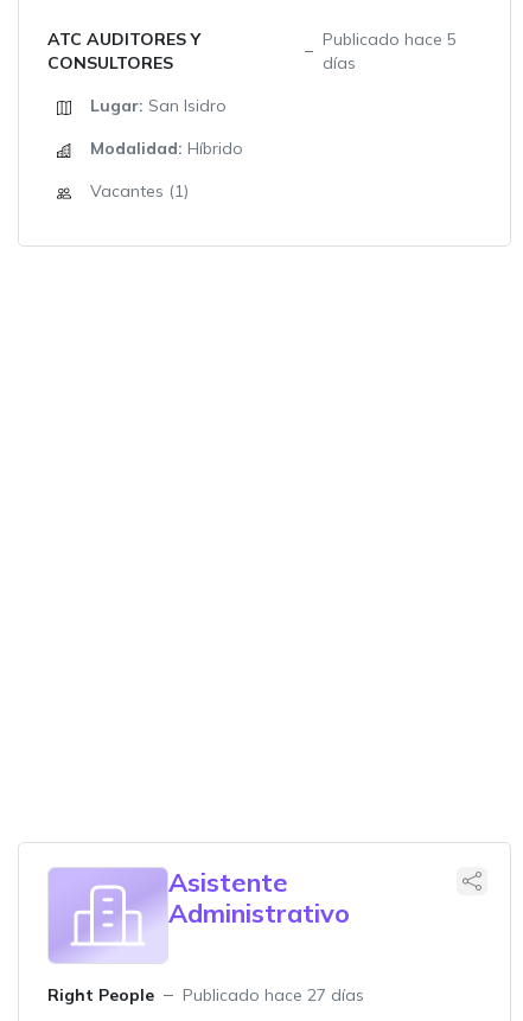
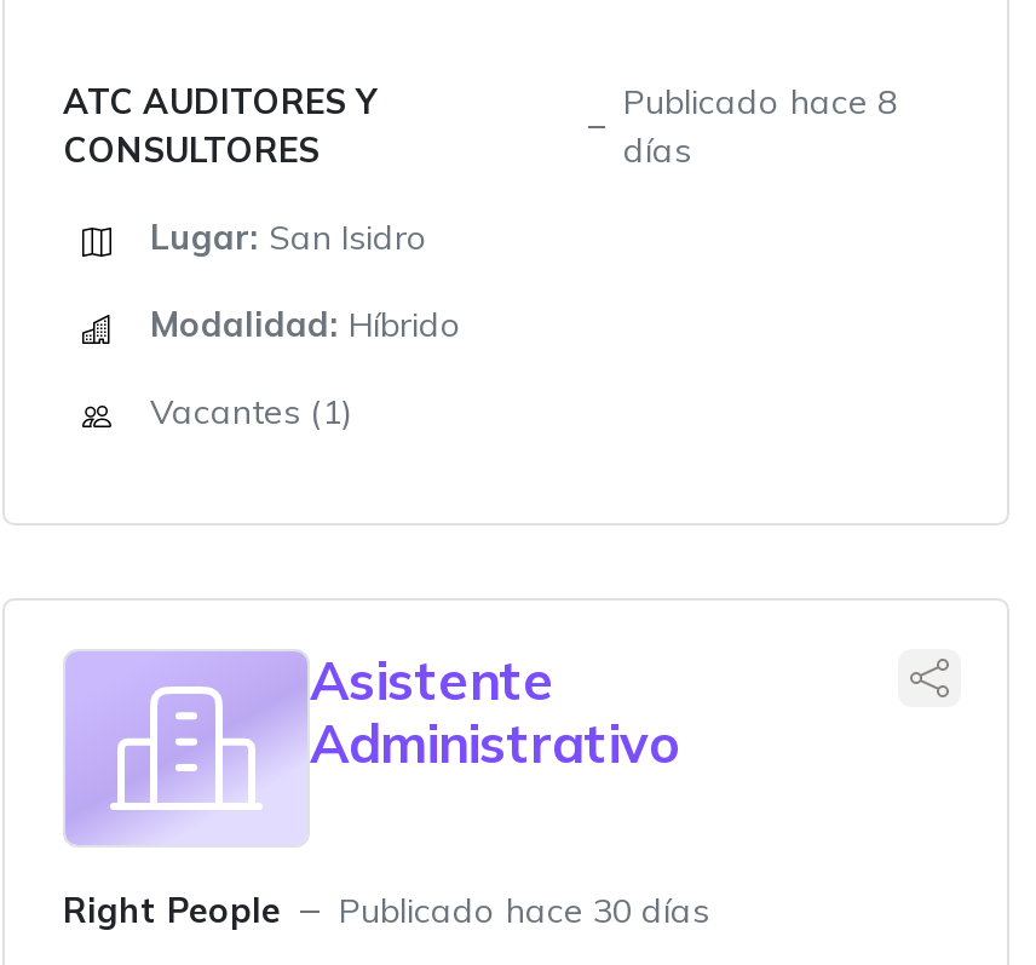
[322,28,456,50] Publicado hace 5 -> [623,80,897,124] Publicado hace 8
[183,984,364,1006] Publicado hace 27 días -> [339,889,709,932] Publicado hace 30 días

